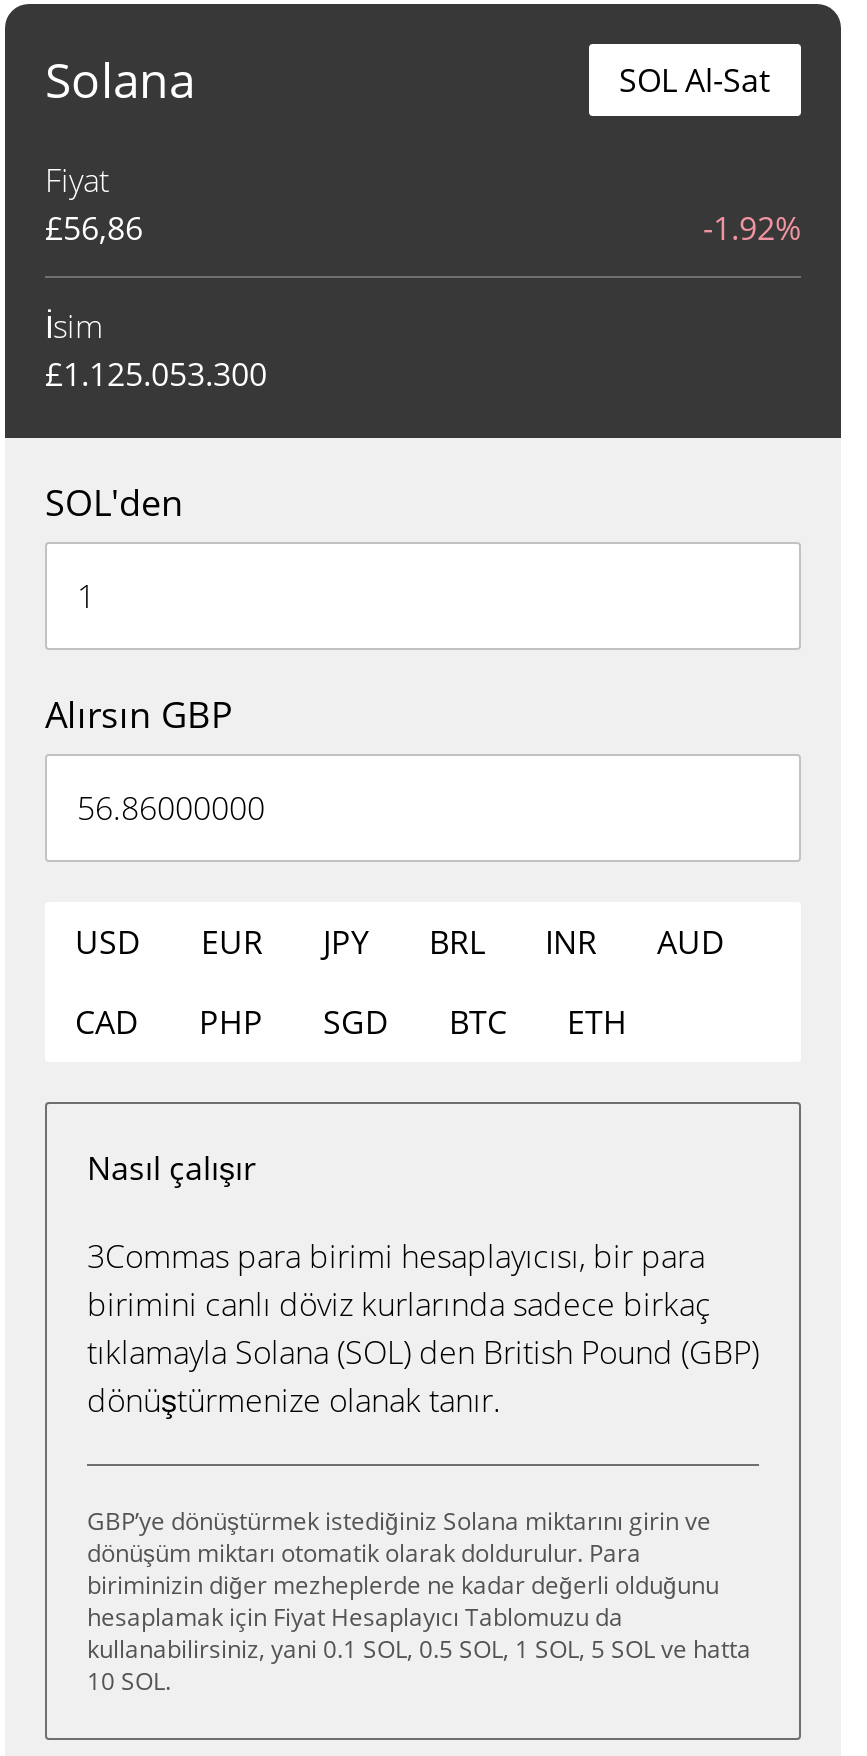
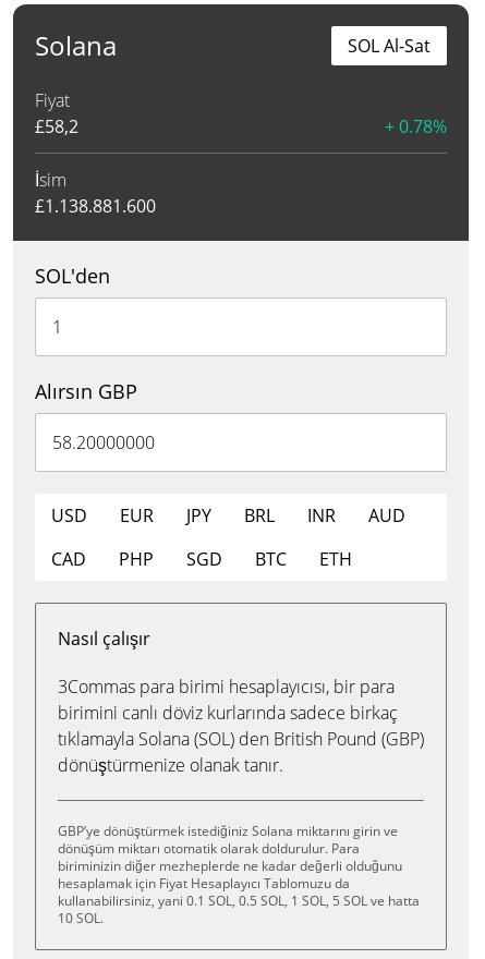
[45,206,801,250] £56,86 | -1.92% -> [35,114,447,138] £58,2 | + 0.78%
[45,352,267,396] £1.125.053.300 -> [35,194,156,218] £1.138.881.600

